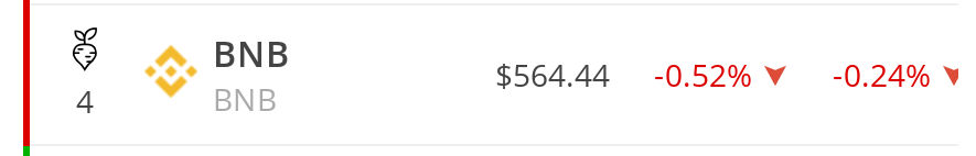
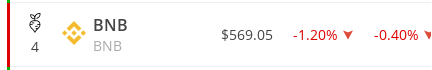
[495,54,610,96] $564.44 -> [221,25,273,44] $569.05
[654,54,762,96] -0.52% -> [293,25,342,44] -1.20%
[833,54,941,96] -0.24% -> [374,25,423,44] -0.40%

